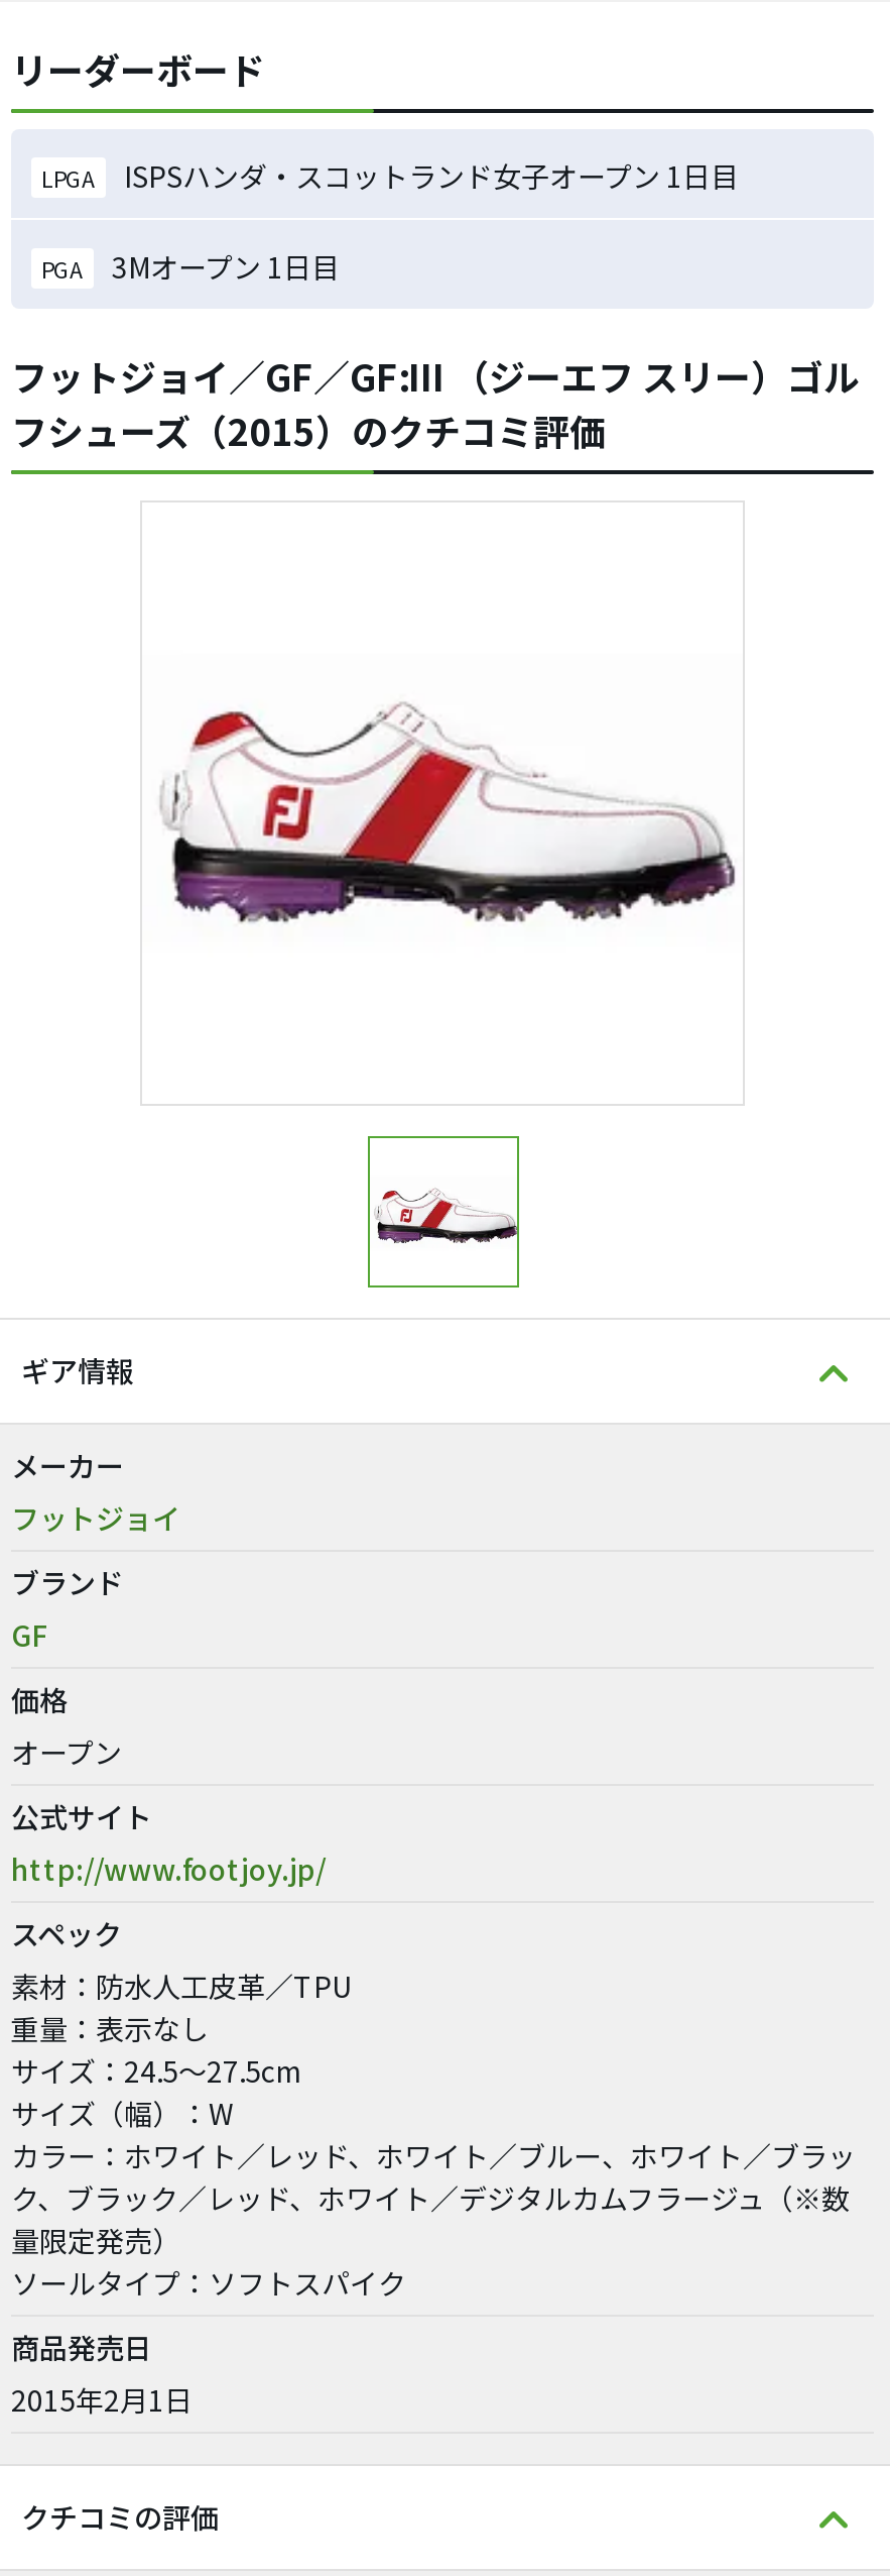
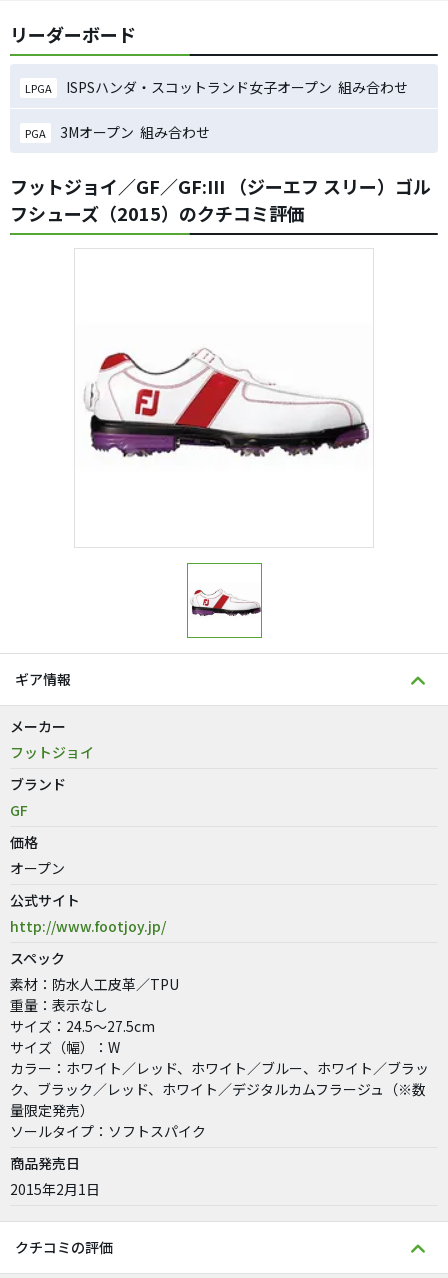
[124,155,739,196] ISPSハンダ・スコットランド女子オープン 1日目 -> [66,77,408,97] ISPSハンダ・スコットランド女子オープン 組み合わせ
[112,246,340,287] 3Mオープン 1日目 -> [60,122,210,142] 3Mオープン 組み合わせ

